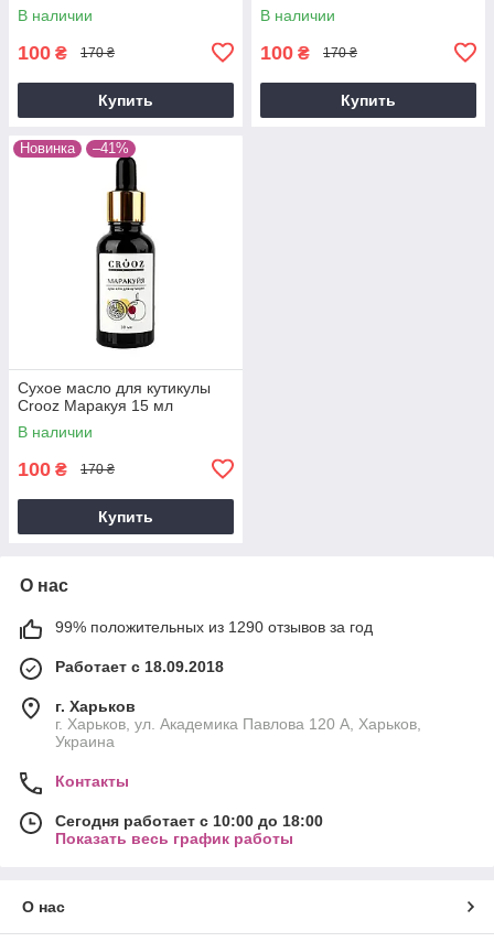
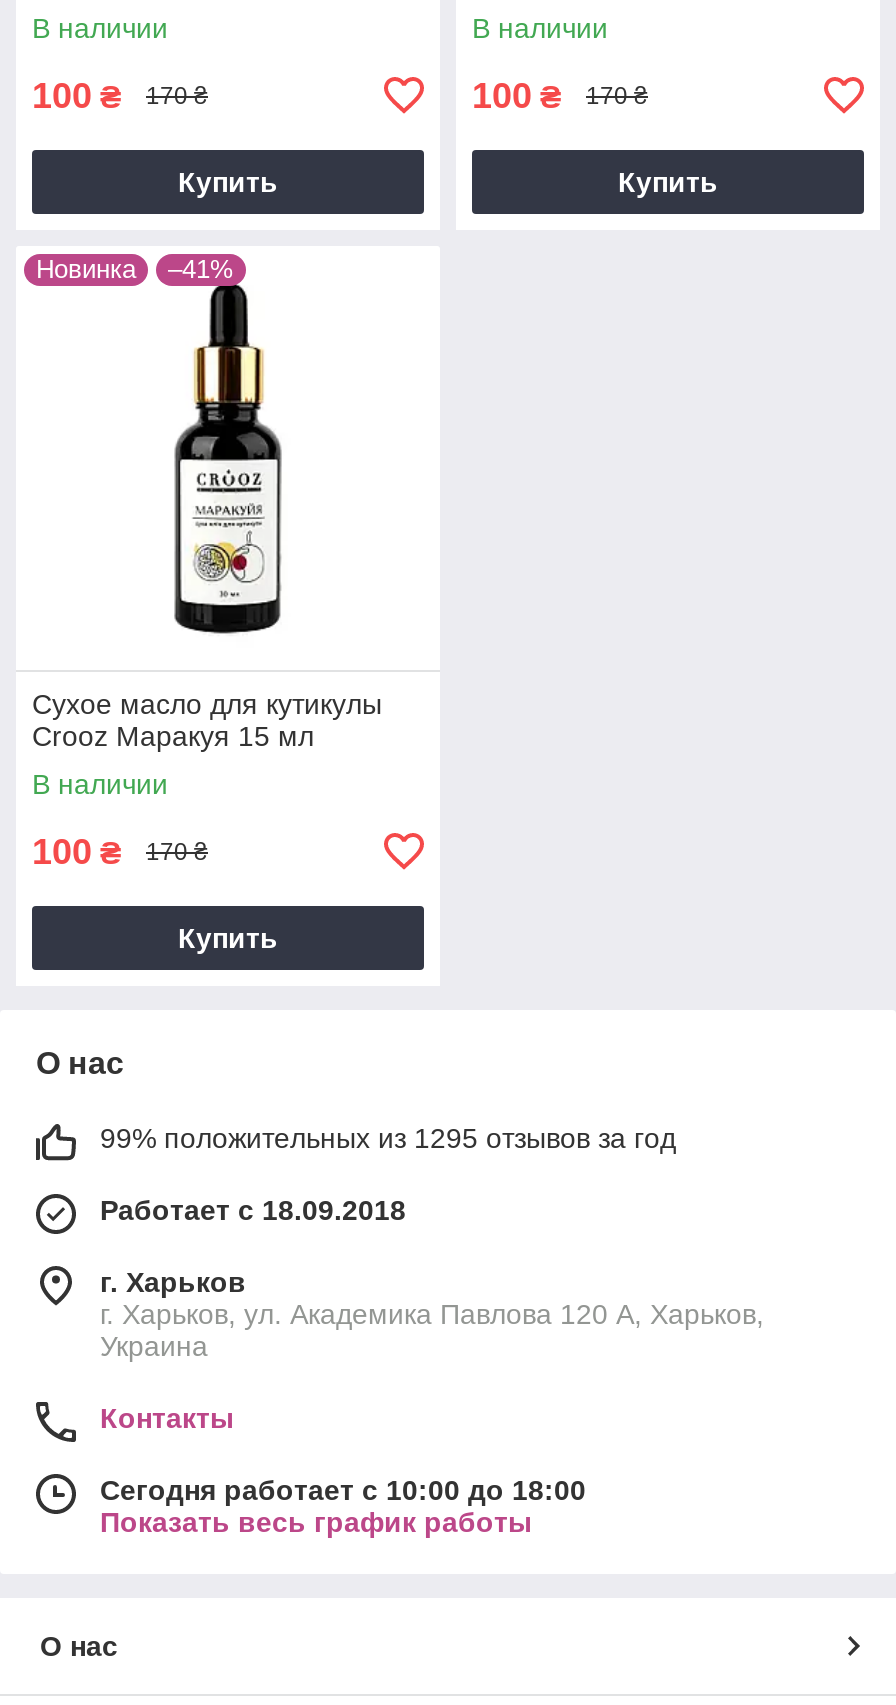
[55,618,373,635] 99% положительных из 1290 отзывов за год -> [100,1122,676,1154] 99% положительных из 1295 отзывов за год

